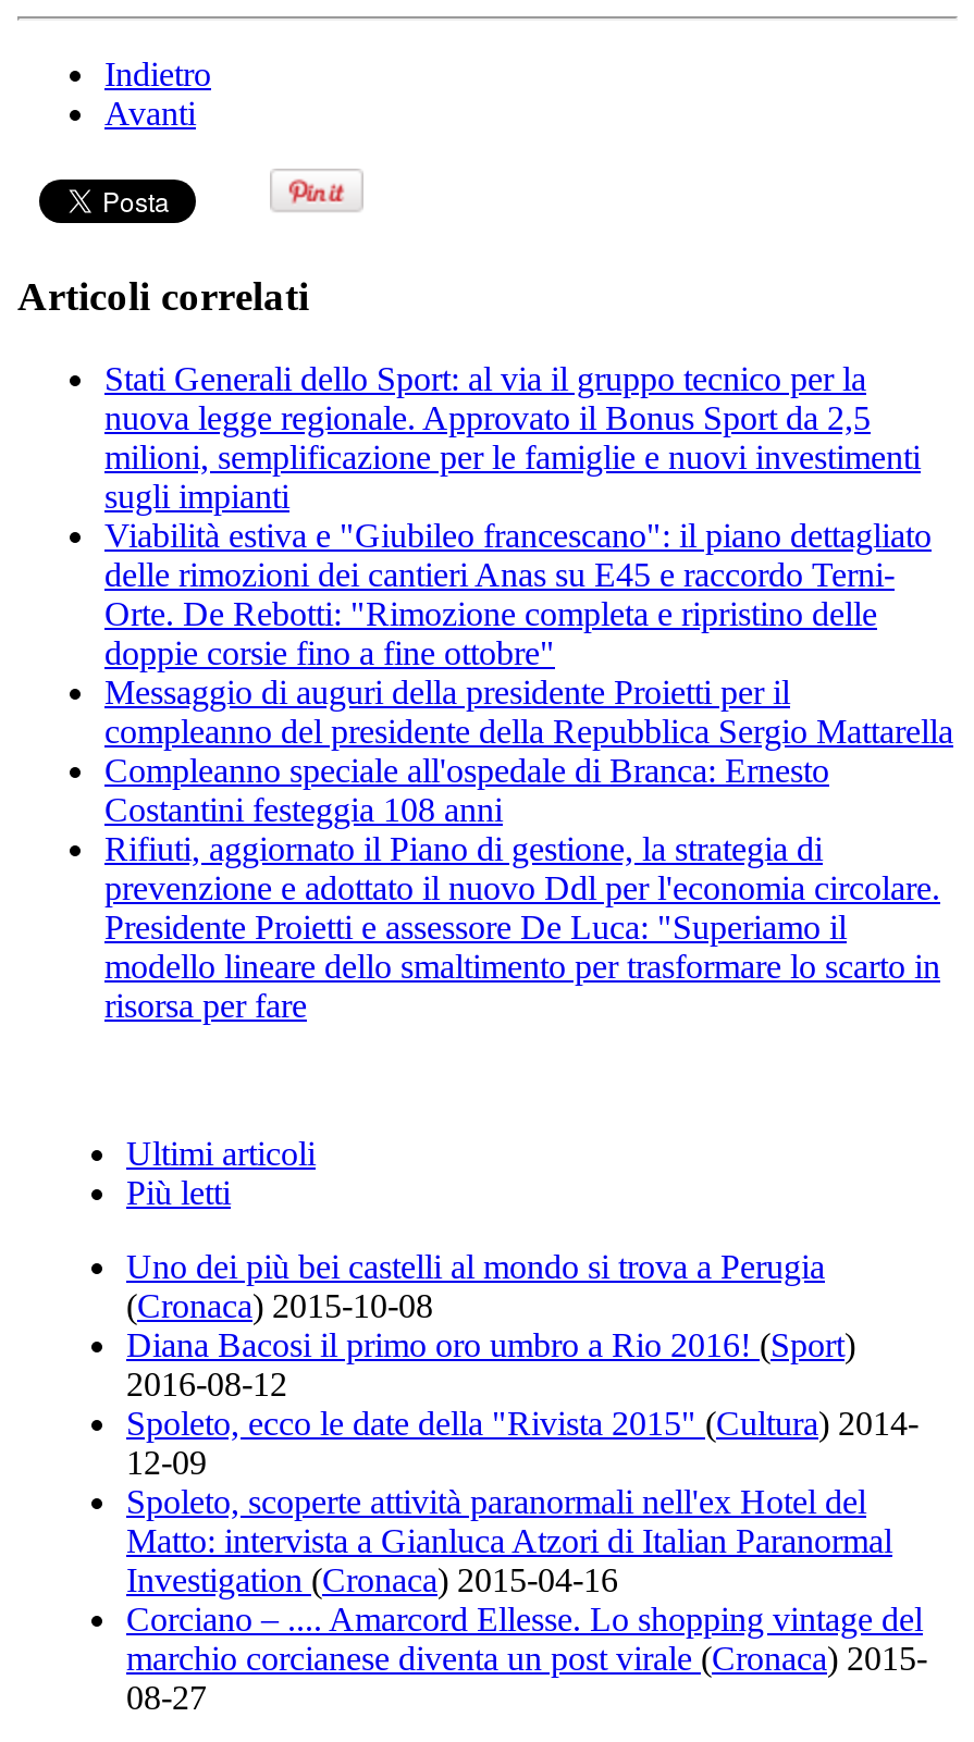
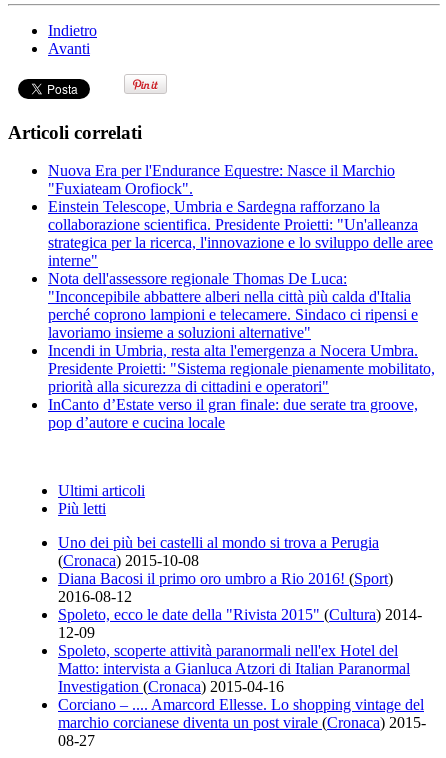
[104,361,953,1025] Stati Generali dello Sport: al via il gruppo tecnico per la | nuova legge regionale. Approvato il Bonus Sport da 2,5 | milioni, semplificazione per le famiglie e nuovi investimenti | sugli impianti | Viabilità estiva e "Giubileo francescano": il piano dettagliato | delle rimozioni dei cantieri Anas su E45 e raccordo Terni- | Orte. De Rebotti: "Rimozione completa e ripristino delle | doppie corsie fino a fine ottobre" | Messaggio di auguri della presidente Proietti per il | compleanno del presidente della Repubblica Sergio Mattarella | Compleanno speciale all'ospedale di Branca: Ernesto | Costantini festeggia 108 anni | Rifiuti, aggiornato il Piano di gestione, la strategia di | prevenzione e adottato il nuovo Ddl per l'economia circolare. | Presidente Proietti e assessore De Luca: "Superiamo il | modello lineare dello smaltimento per trasformare lo scarto in | risorsa per fare -> [48,162,435,431] Nuova Era per l'Endurance Equestre: Nasce il Marchio | "Fuxiateam Orofiock". | Einstein Telescope, Umbria e Sardegna rafforzano la | collaborazione scientifica. Presidente Proietti: "Un'alleanza | strategica per la ricerca, l'innovazione e lo sviluppo delle aree | interne" | Nota dell'assessore regionale Thomas De Luca: | "Inconcepibile abbattere alberi nella città più calda d'Italia | perché coprono lampioni e telecamere. Sindaco ci ripensi e | lavoriamo insieme a soluzioni alternative" | Incendi in Umbria, resta alta l'emergenza a Nocera Umbra. | Presidente Proietti: "Sistema regionale pienamente mobilitato, | priorità alla sicurezza di cittadini e operatori" | InCanto d’Estate verso il gran finale: due serate tra groove, | pop d’autore e cucina locale

